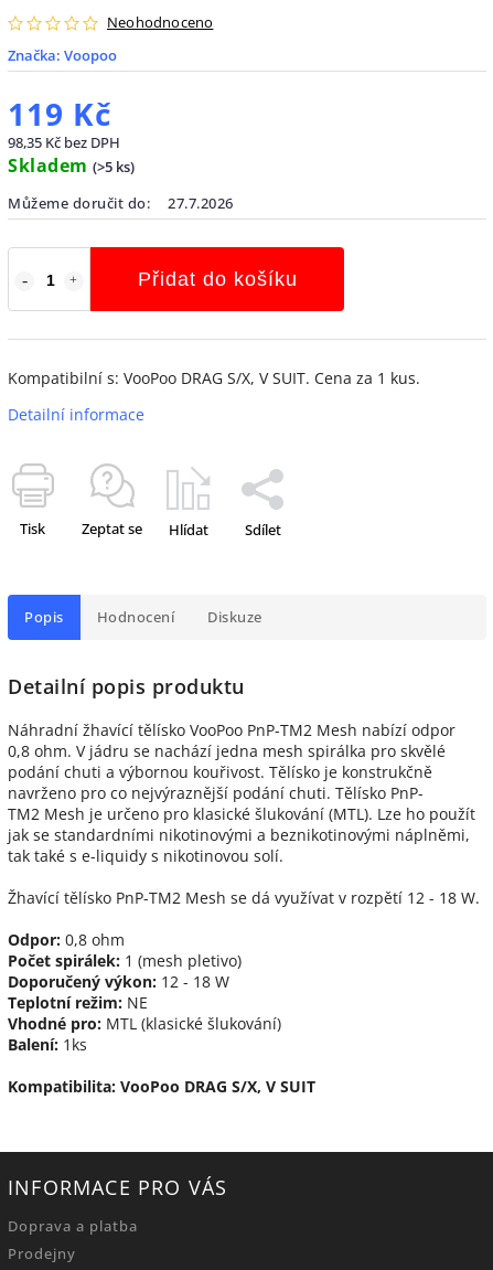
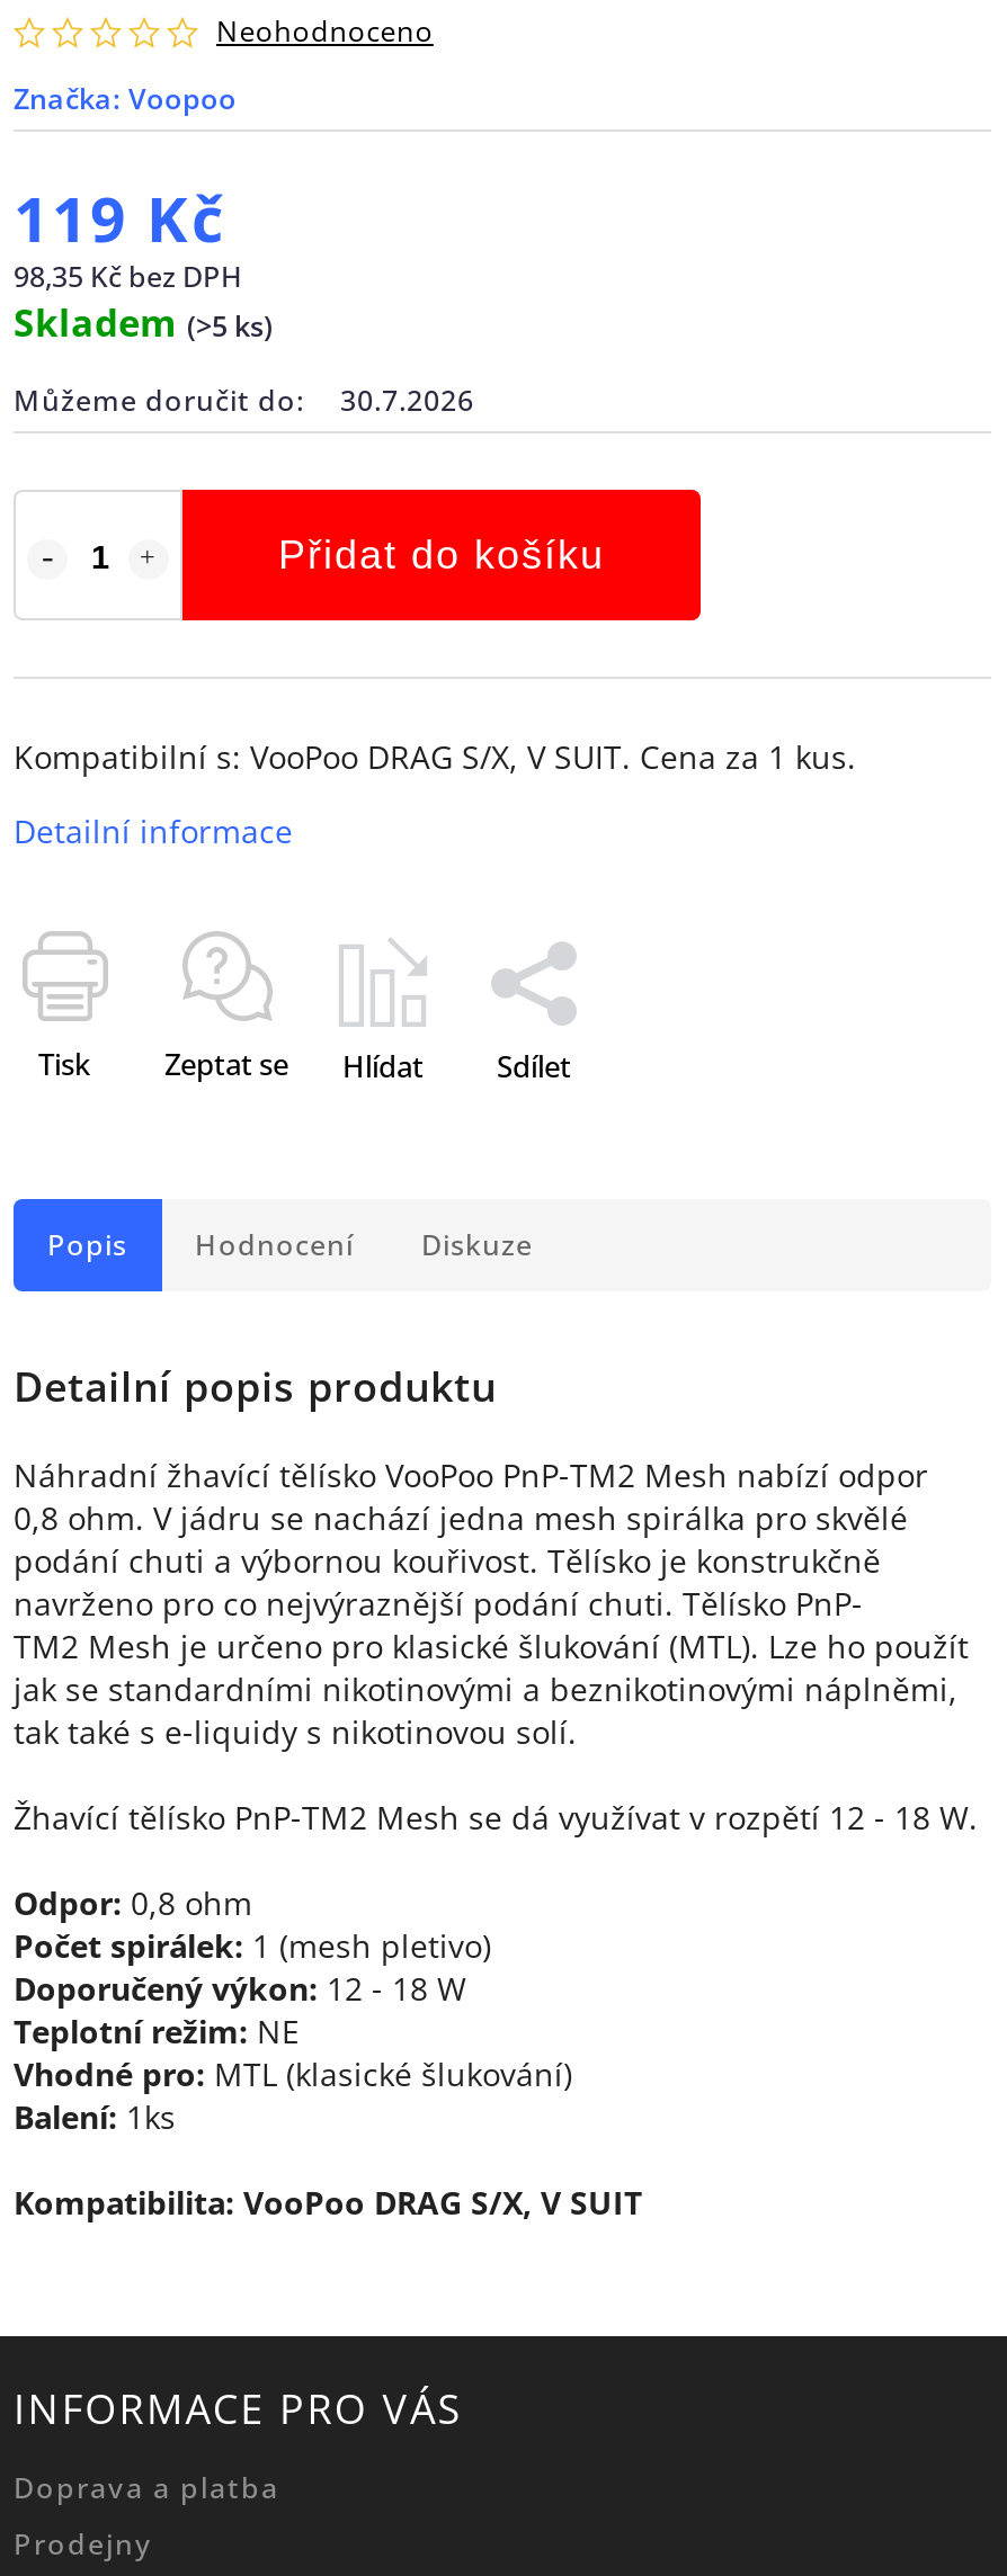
[8,194,233,212] Můžeme doručit do: 27.7.2026 -> [14,381,474,419] Můžeme doručit do: 30.7.2026

